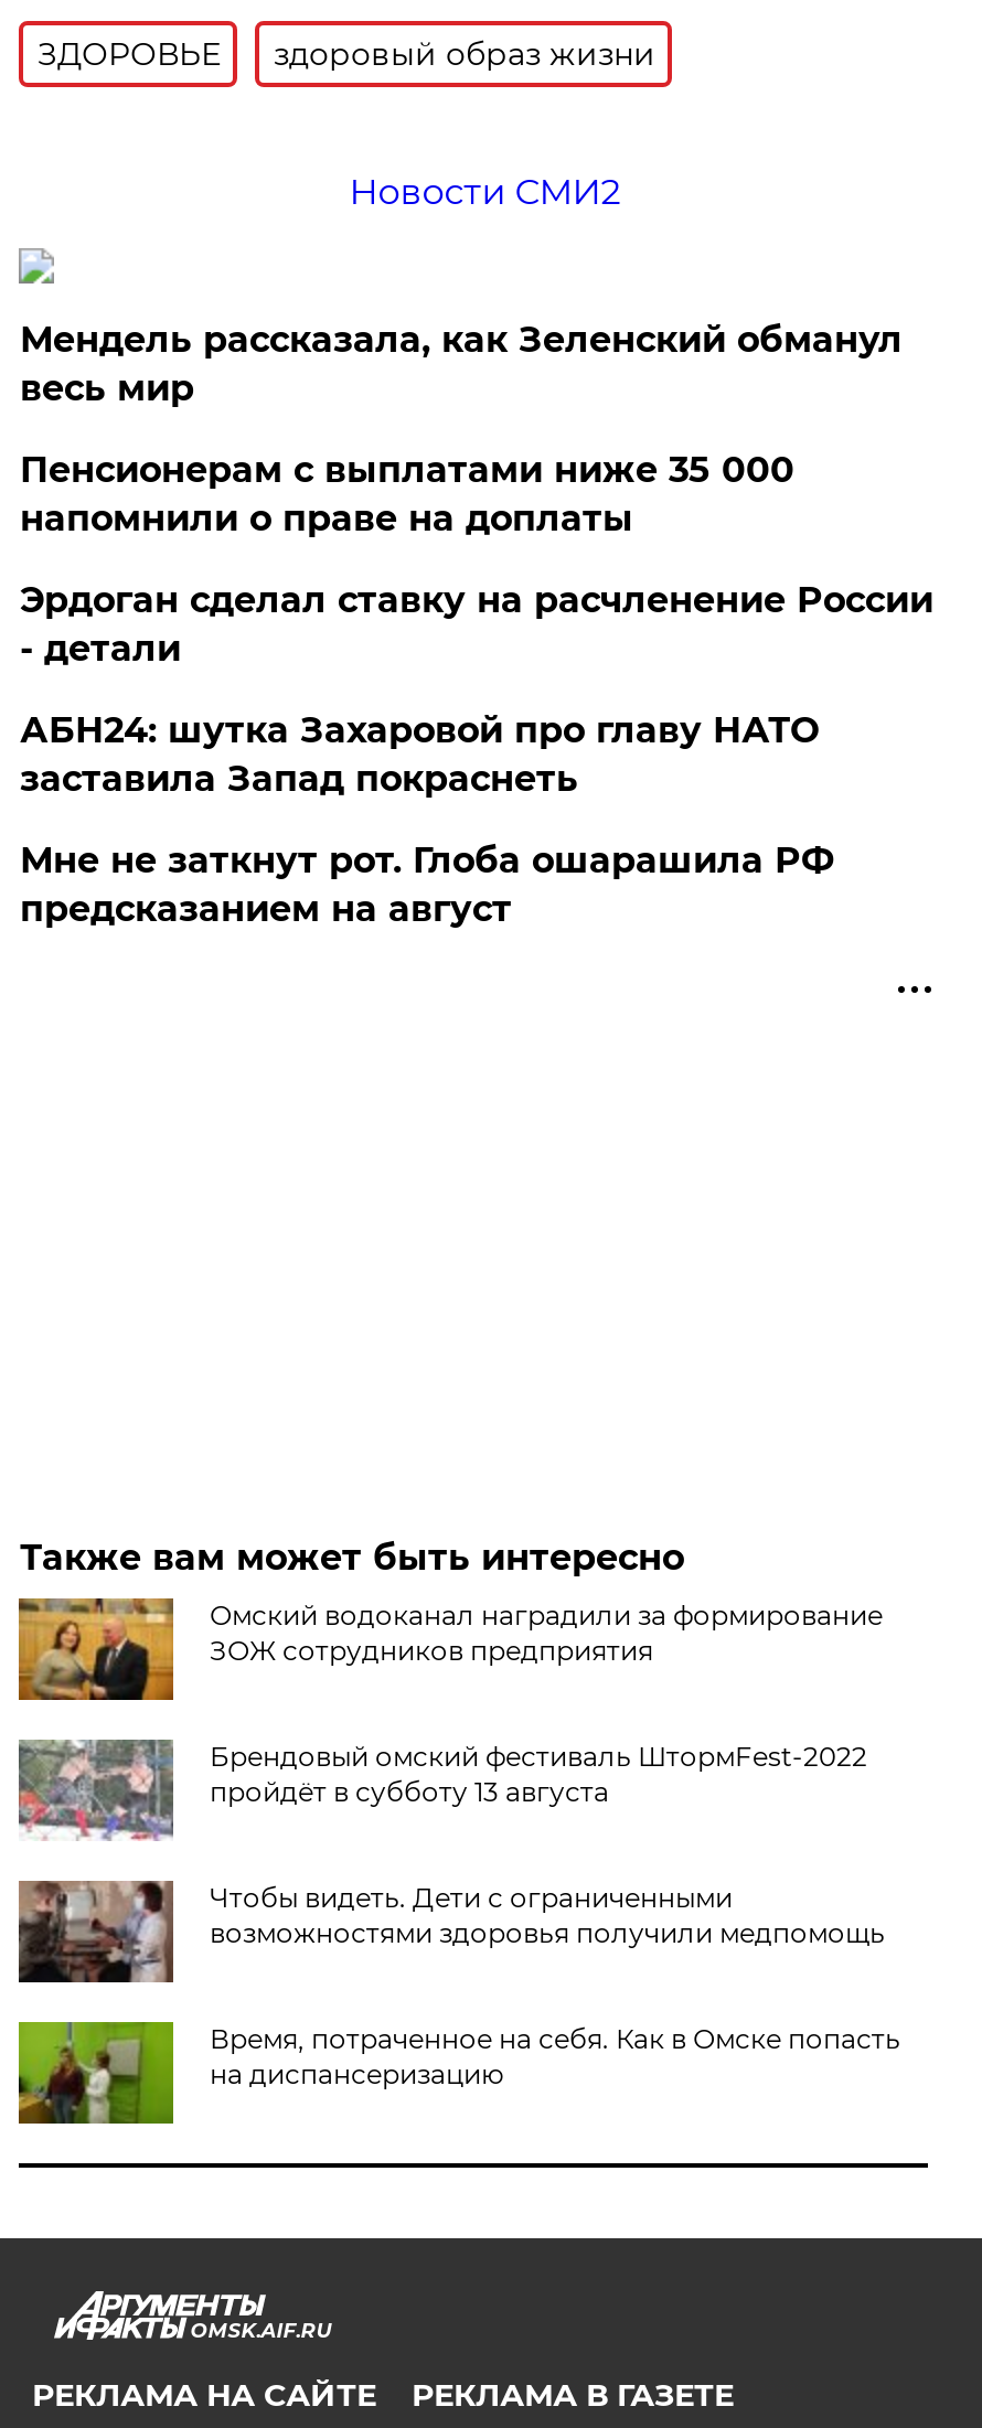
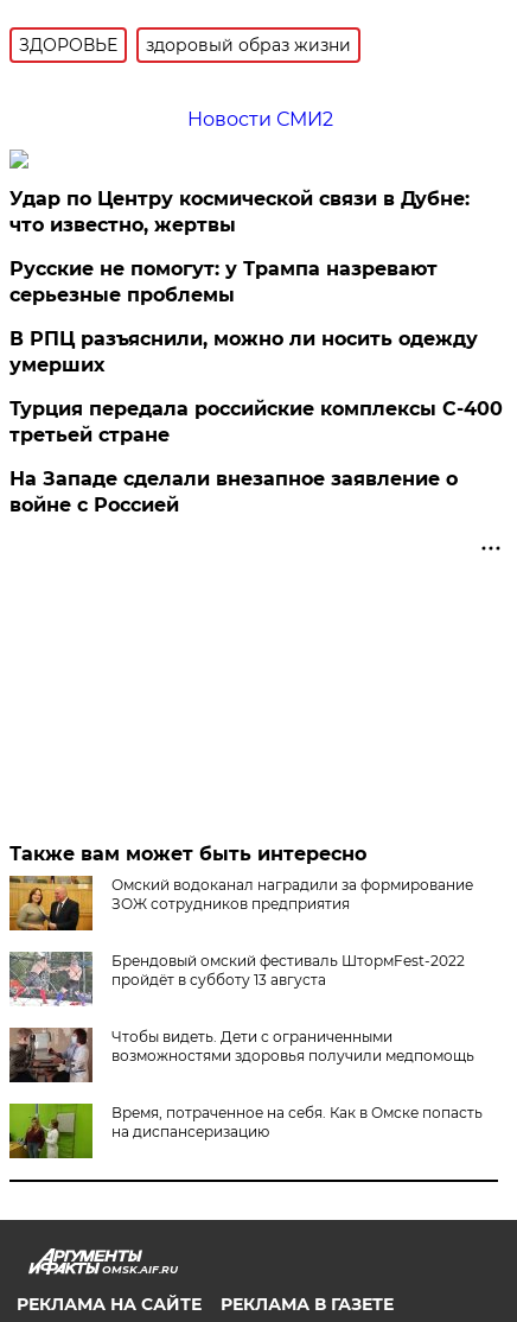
[20,319,902,409] Мендель рассказала, как Зеленский обманул | весь мир -> [10,188,470,236] Удар по Центру космической связи в Дубне: | что известно, жертвы
[20,449,794,539] Пенсионерам с выплатами ниже 35 000 | напомнили о праве на доплаты -> [10,258,438,306] Русские не помогут: у Трампа назревают | серьезные проблемы
[20,579,933,670] Эрдоган сделал ставку на расчленение России | - детали -> [10,328,478,376] В РПЦ разъяснили, можно ли носить одежду | умерших
[20,709,818,800] АБН24: шутка Захаровой про главу НАТО | заставила Запад покраснеть -> [10,398,503,446] Турция передала российские комплексы С-400 | третьей стране
[20,839,834,930] Мне не заткнут рот. Глоба ошарашила РФ | предсказанием на август -> [10,468,458,516] На Западе сделали внезапное заявление о | войне с Россией

